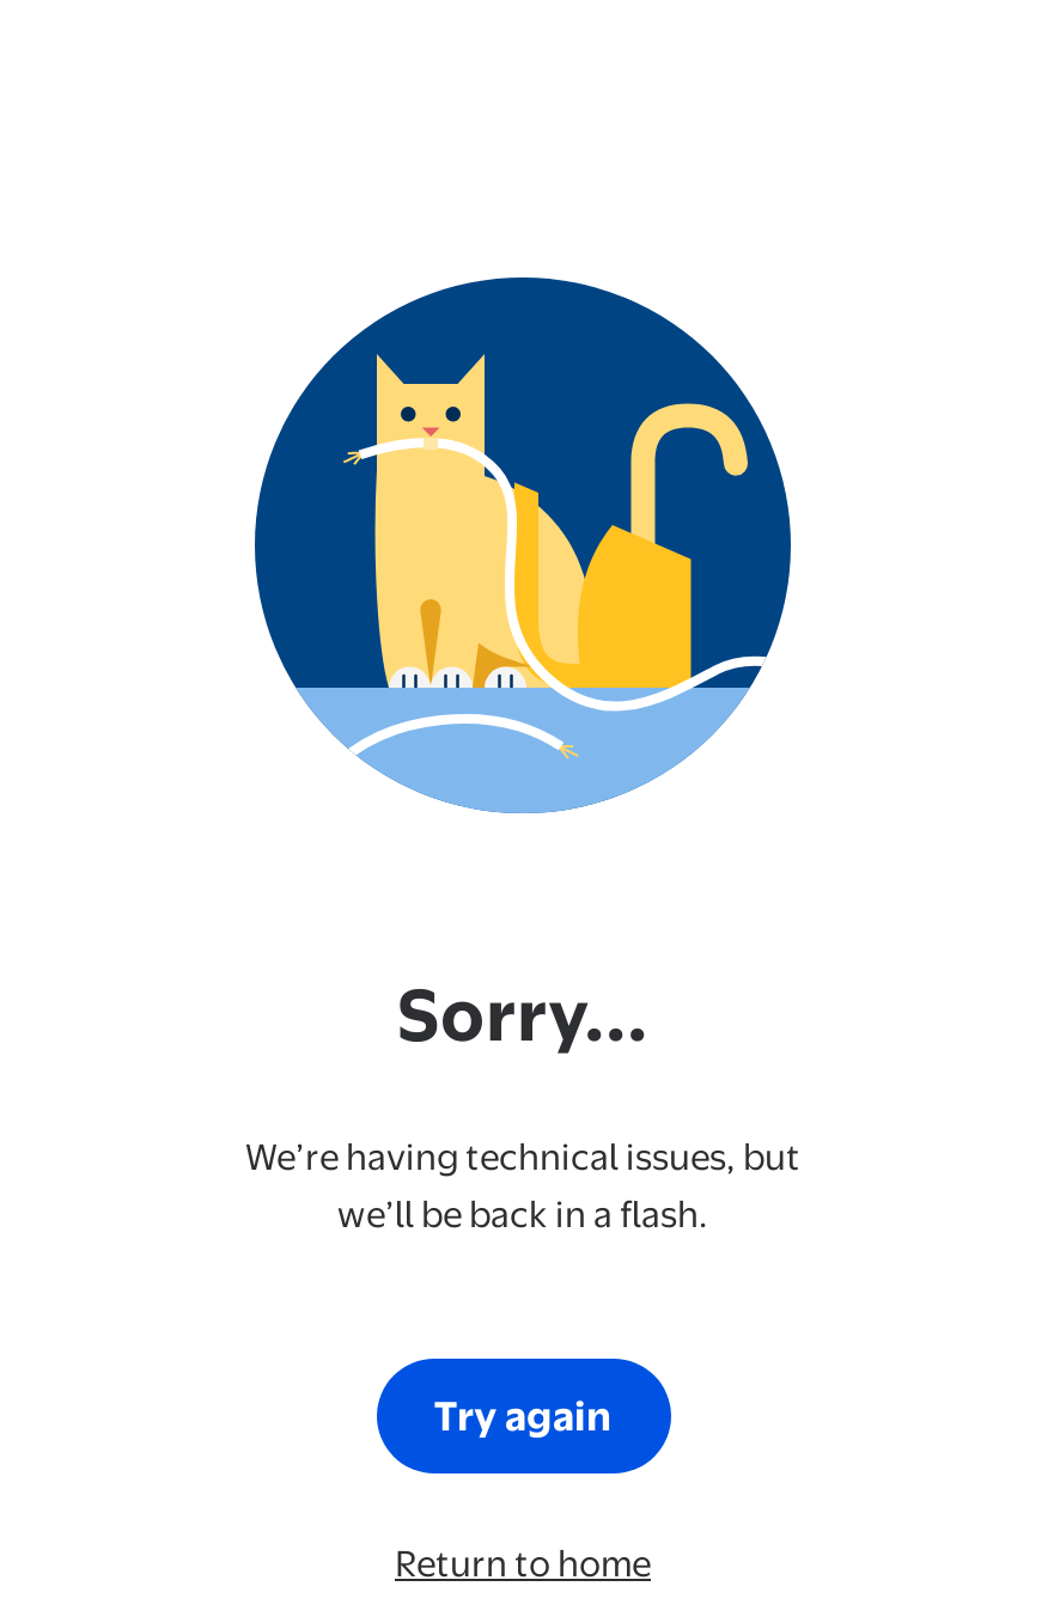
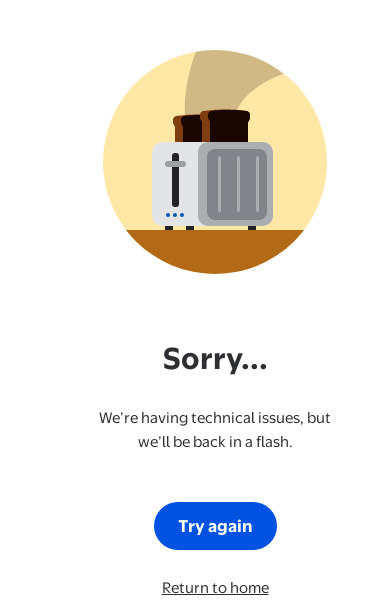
[252,275,793,816] [image] -> [103,50,327,275] [image]

